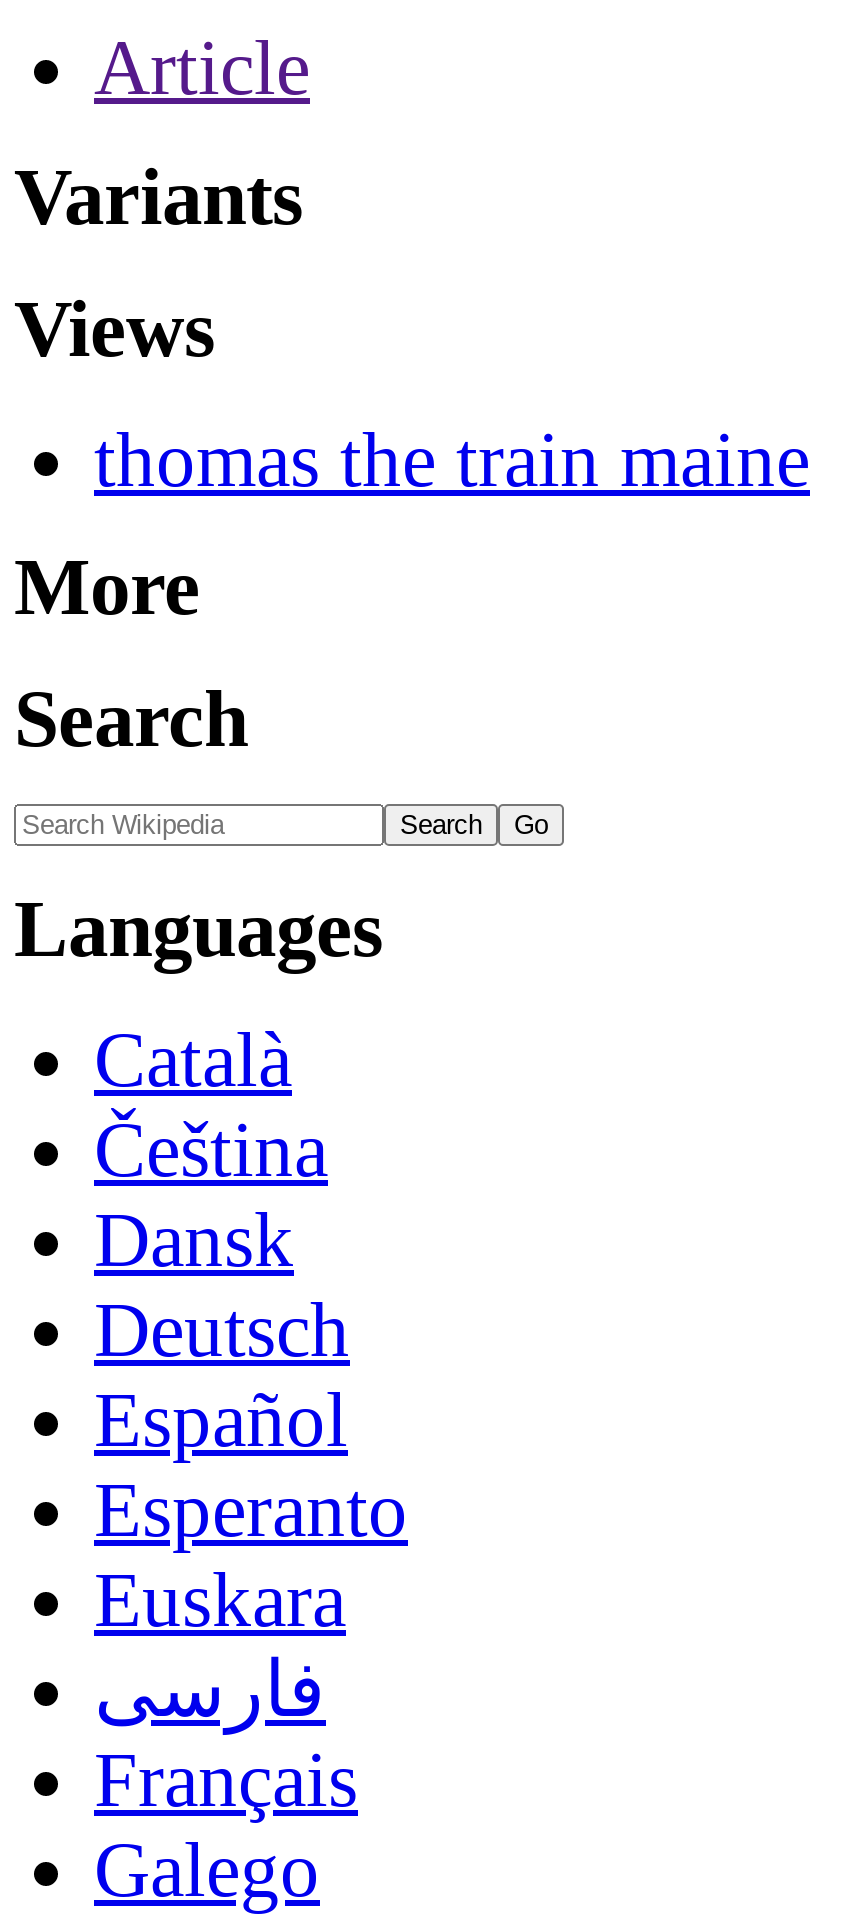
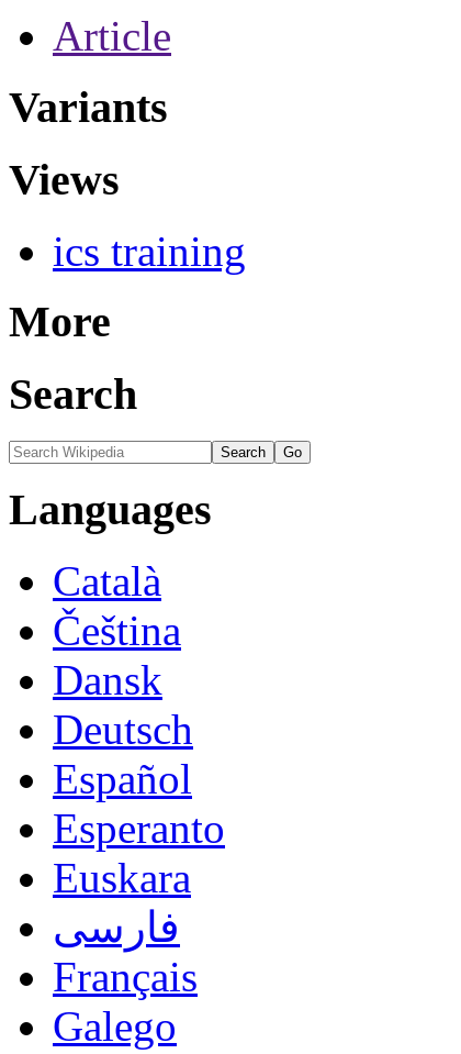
[94,415,810,501] thomas the train maine -> [53,227,246,274] ics training

